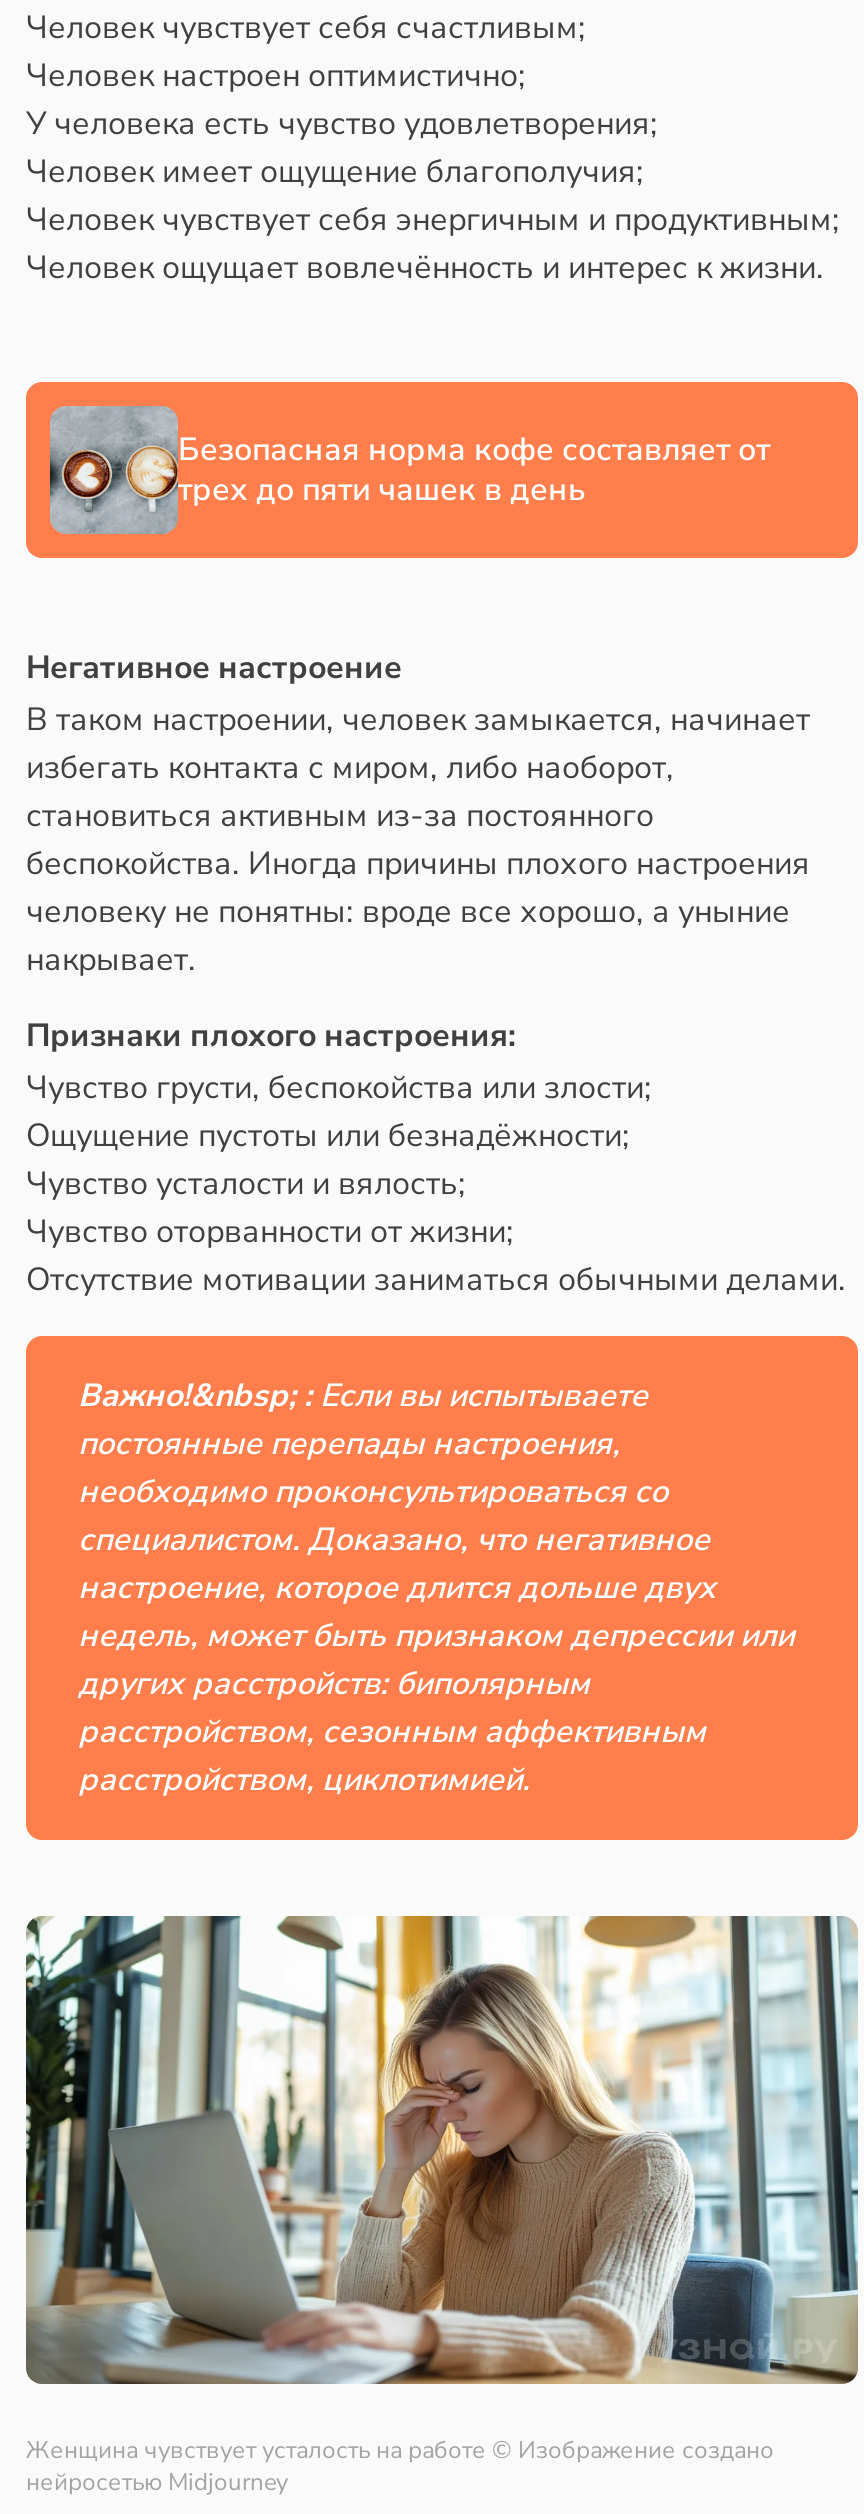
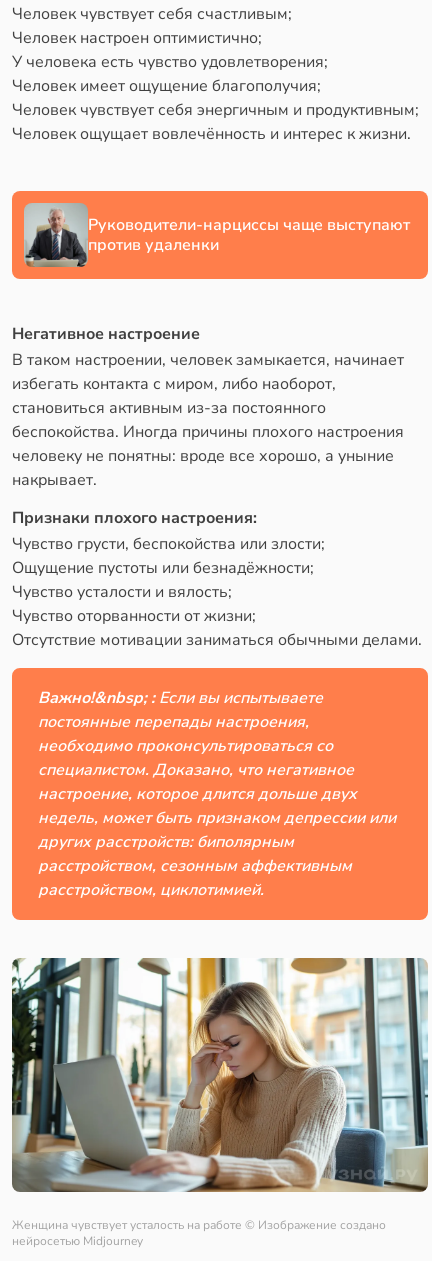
[48,410,770,534] [image] | Безопасная норма кофе составляет от | трех до пяти чашек в день -> [23,205,410,268] [image] | Руководители-нарциссы чаще выступают | против удаленки

